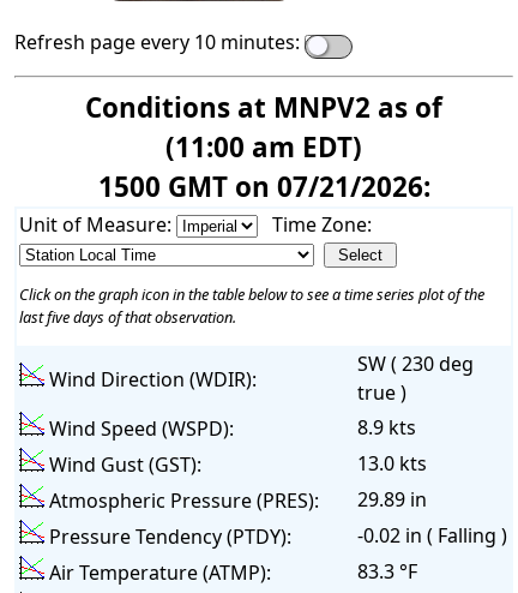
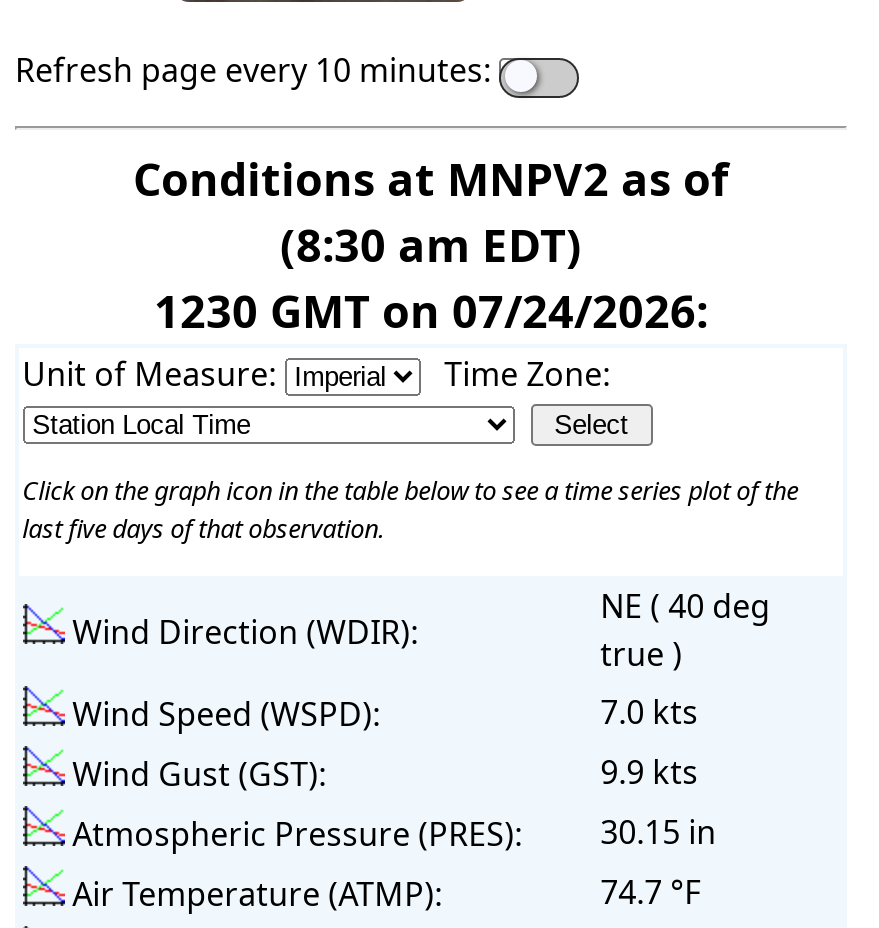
[165,129,362,166] (11:00 am EDT) -> [280,214,582,276] (8:30 am EDT)
[98,168,430,205] 1500 GMT on 07/21/2026: -> [154,280,708,342] 1230 GMT on 07/24/2026:
[357,351,473,377] SW ( 230 deg -> [600,584,770,628] NE ( 40 deg
[357,414,416,441] 8.9 kts -> [600,690,698,734] 7.0 kts
[357,450,426,477] 13.0 kts -> [600,750,698,794] 9.9 kts
[44,486,507,550] 29.89 in | Pressure Tendency (PTDY): | -0.02 in ( Falling ) -> [600,810,716,854] 30.15 in
[357,558,417,585] 83.3 °F -> [600,870,700,914] 74.7 °F

